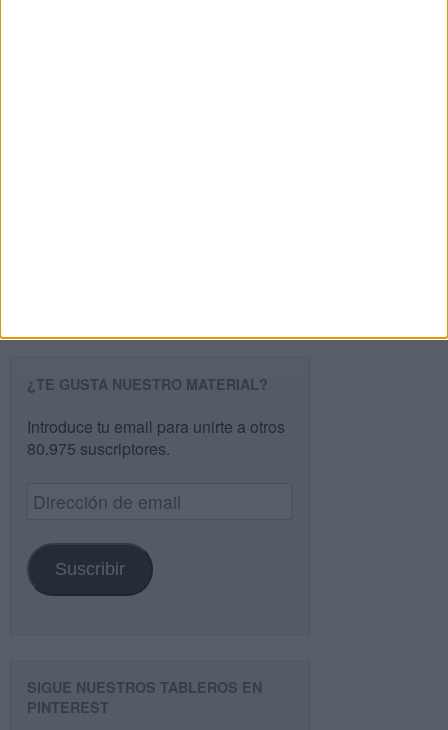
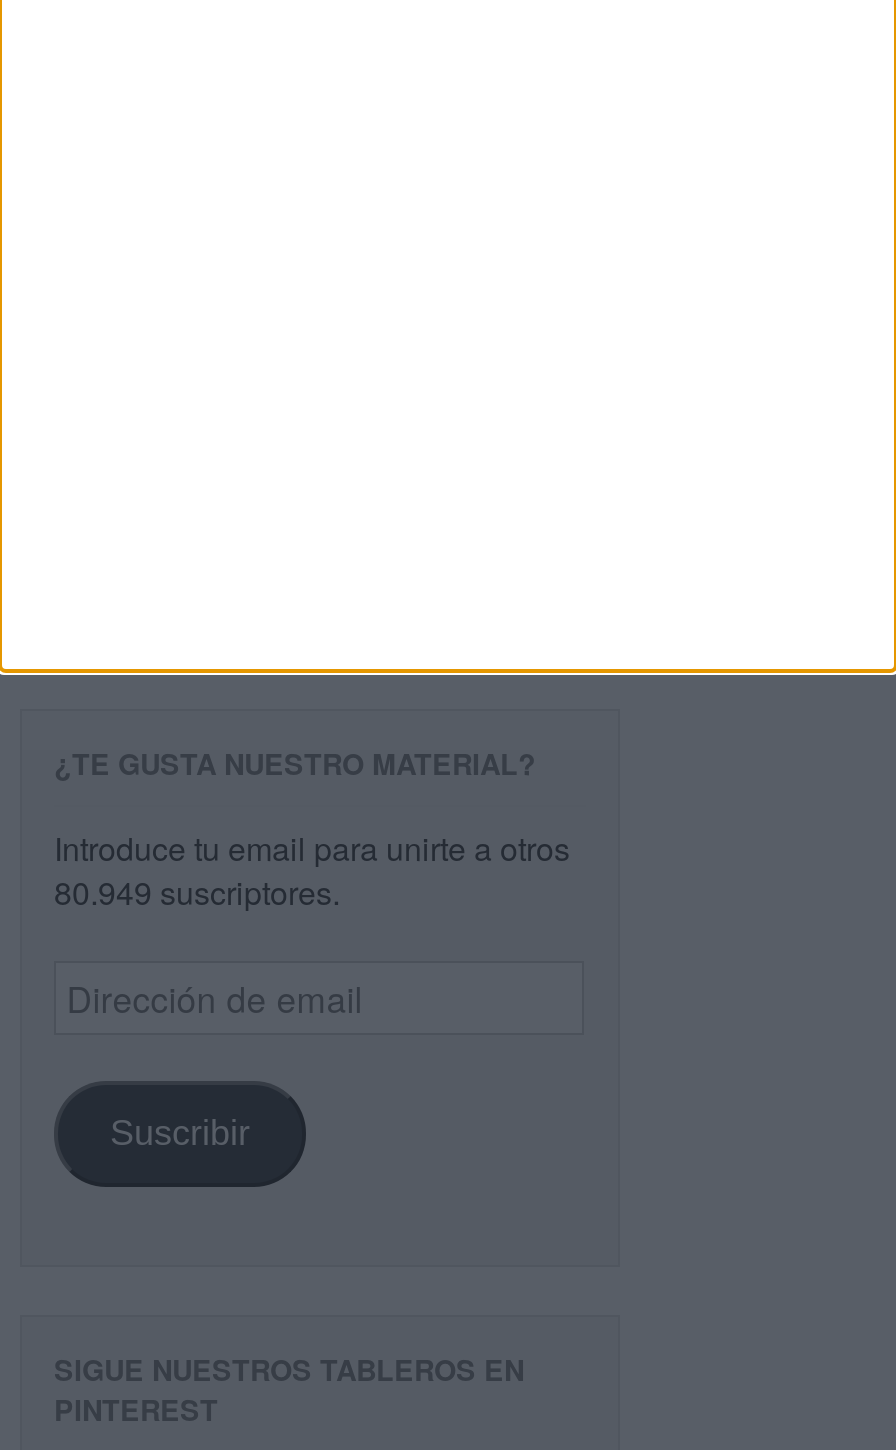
[27,437,170,460] 80.975 suscriptores. -> [54,870,340,916] 80.949 suscriptores.

